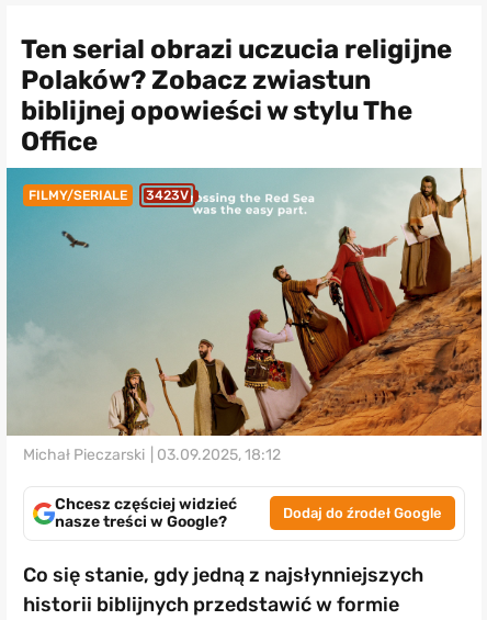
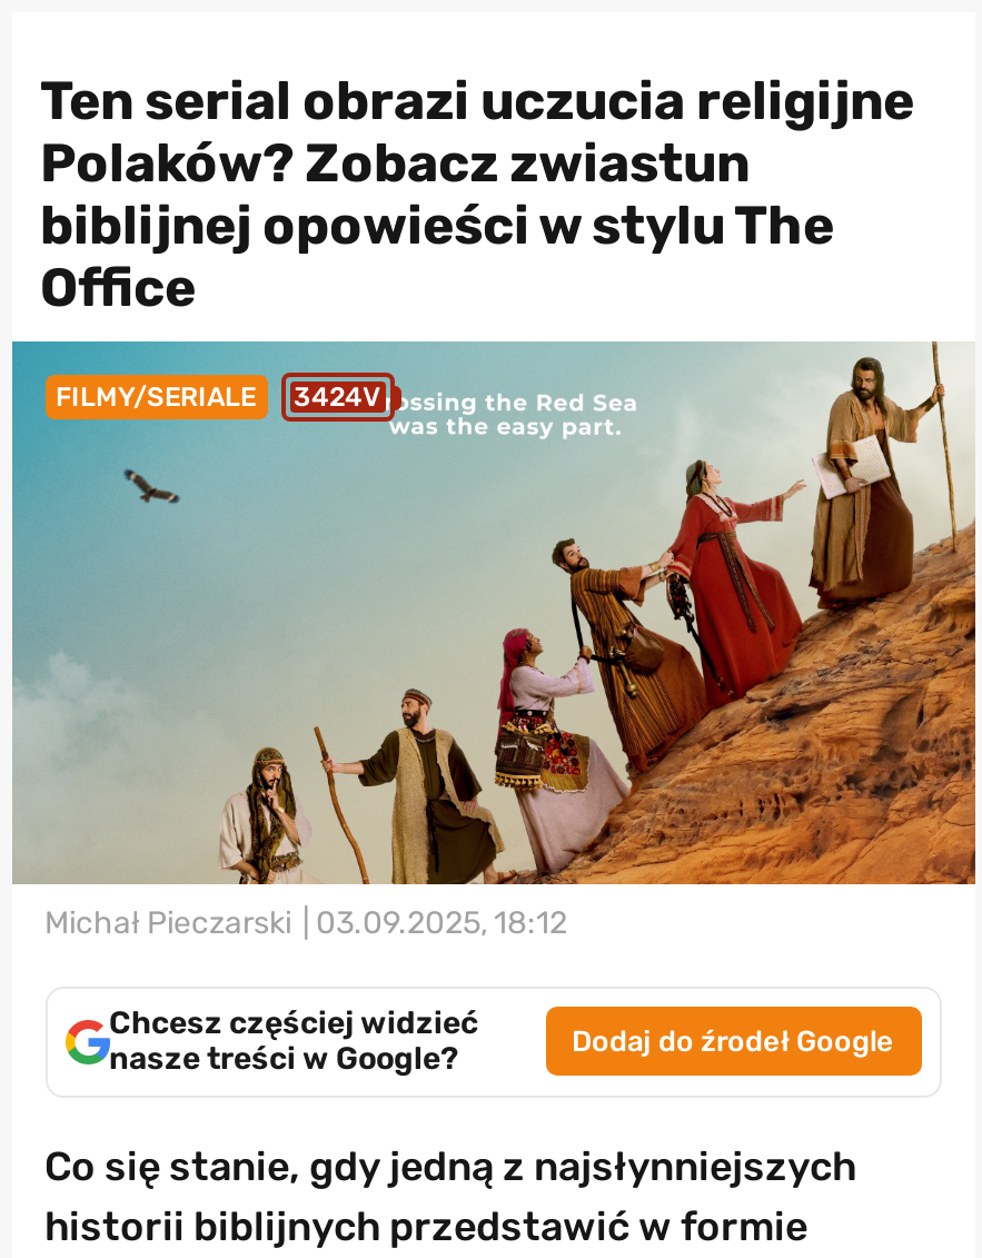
[28,188,188,203] FILMY/SERIALE 3423V -> [56,382,380,413] FILMY/SERIALE 3424V

